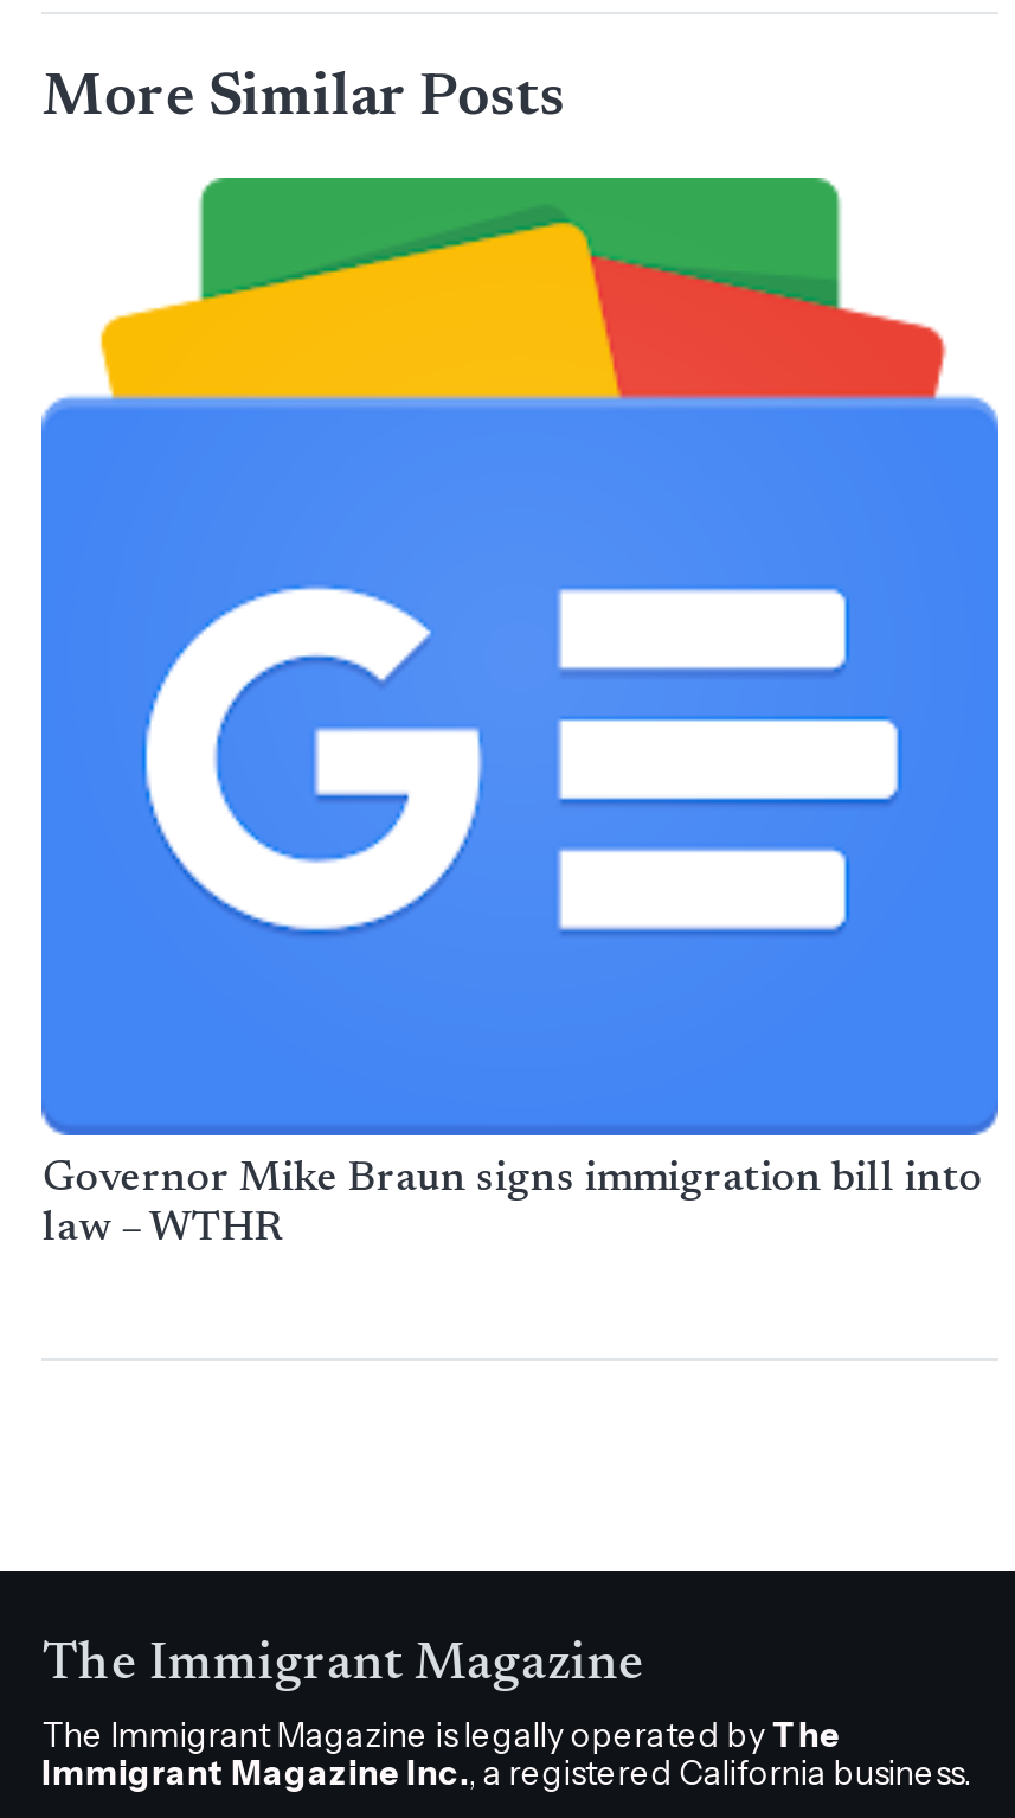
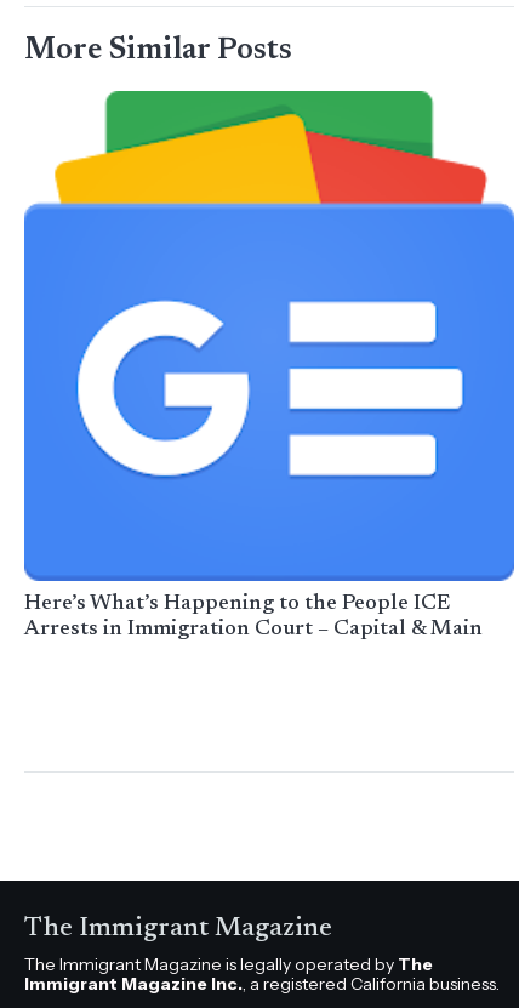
[42,1158,983,1251] Governor Mike Braun signs immigration bill into | law – WTHR -> [25,593,483,640] Here’s What’s Happening to the People ICE | Arrests in Immigration Court – Capital & Main

